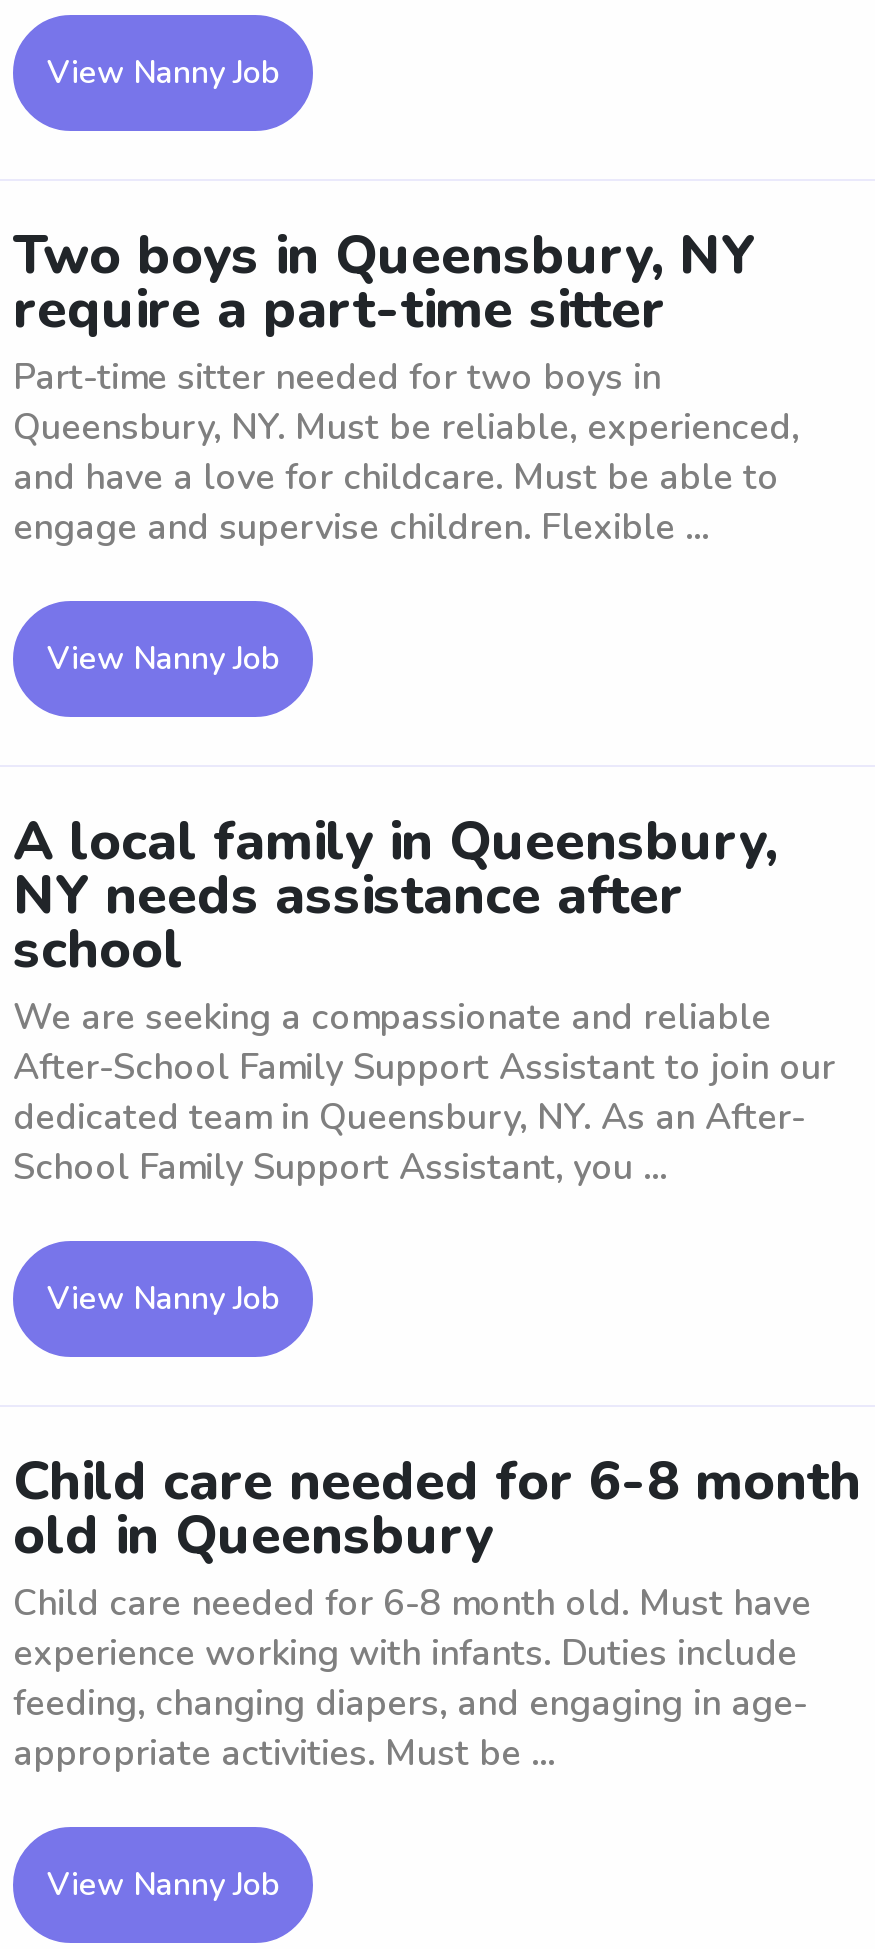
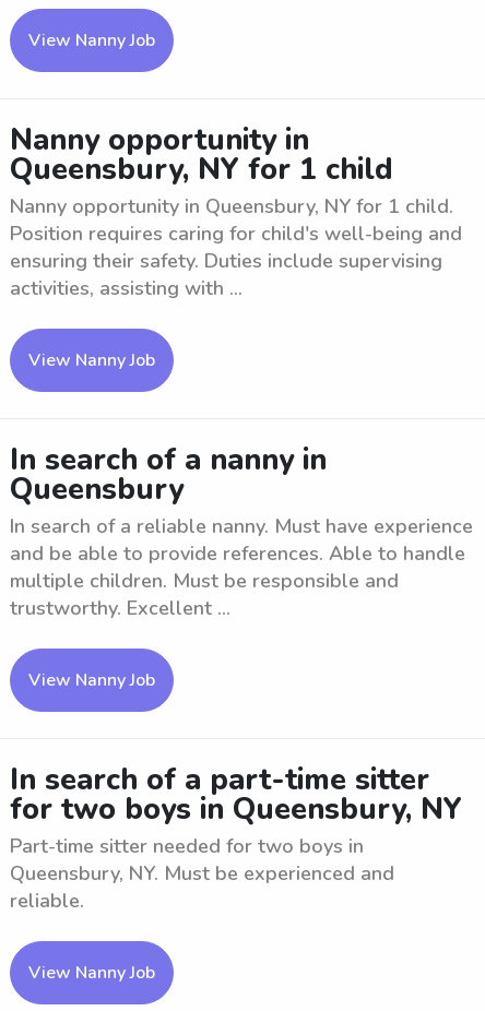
[13,219,799,551] Two boys in Queensbury, NY | require a part-time sitter | Queensbury, NY. Must be reliable, experienced, | and have a love for childcare. Must be able to | engage and supervise children. Flexible ... -> [10,120,462,301] Nanny opportunity in | Queensbury, NY for 1 child | Nanny opportunity in Queensbury, NY for 1 child. | Position requires caring for child's well-being and | ensuring their safety. Duties include supervising | activities, assisting with ...
moved [13,353,661,401] -> [10,833,364,859]: Part-time sitter needed for two boys in
[13,805,835,1191] A local family in Queensbury, | NY needs assistance after | school | We are seeking a compassionate and reliable | After-School Family Support Assistant to join our | dedicated team in Queensbury, NY. As an After- | School Family Support Assistant, you ... -> [10,440,473,621] In search of a nanny in | Queensbury | In search of a reliable nanny. Must have experience | and be able to provide references. Able to handle | multiple children. Must be responsible and | trustworthy. Excellent ...
[13,1445,861,1777] Child care needed for 6-8 month | old in Queensbury | Child care needed for 6-8 month old. Must have | experience working with infants. Duties include | feeding, changing diapers, and engaging in age- | appropriate activities. Must be ... -> [10,760,462,914] In search of a part-time sitter | for two boys in Queensbury, NY | Queensbury, NY. Must be experienced and | reliable.

